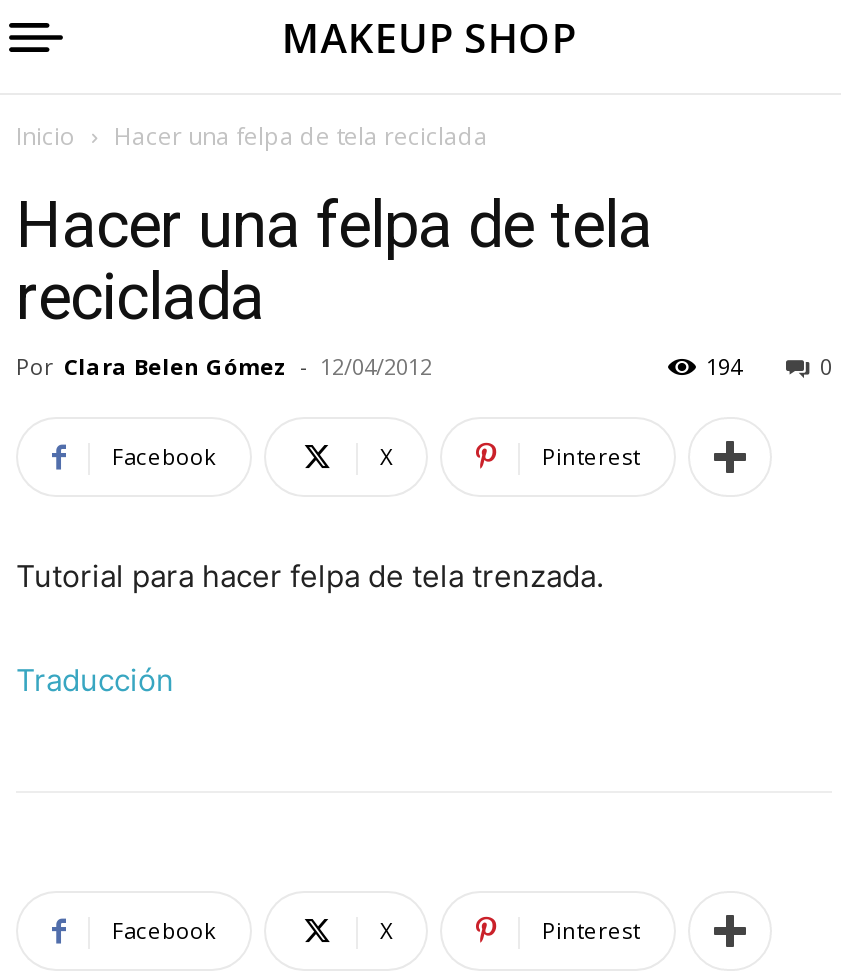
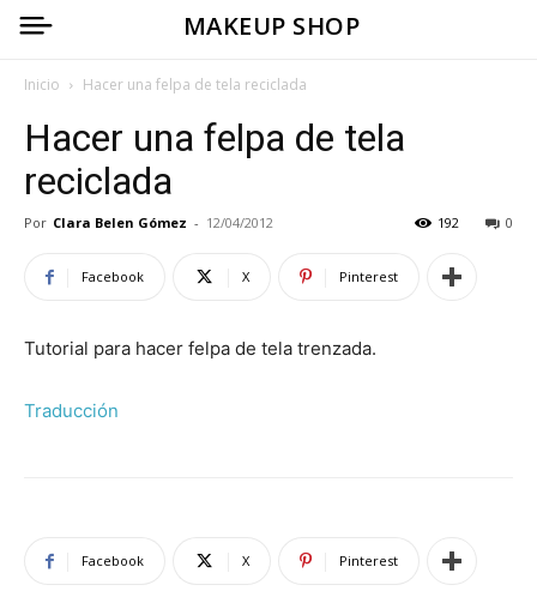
[706,351,742,381] 194 -> [438,213,459,231] 192

